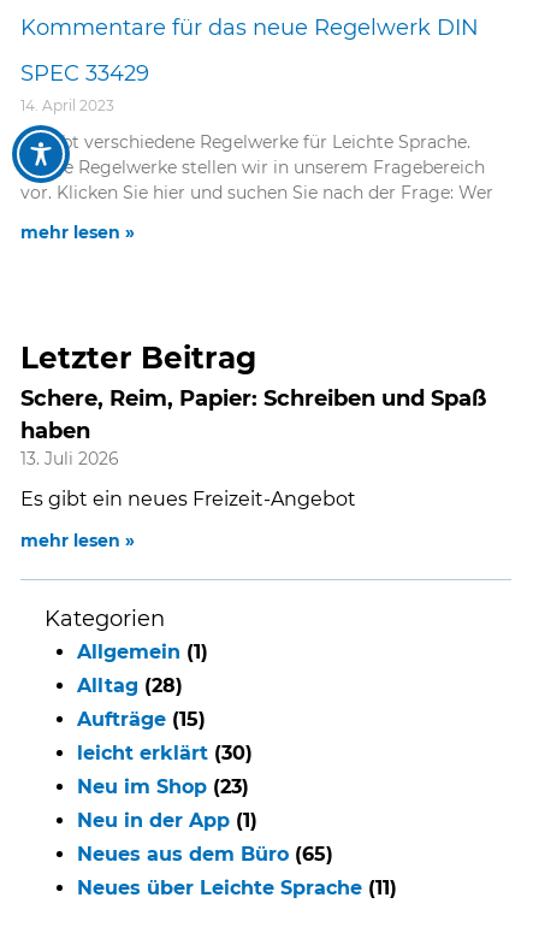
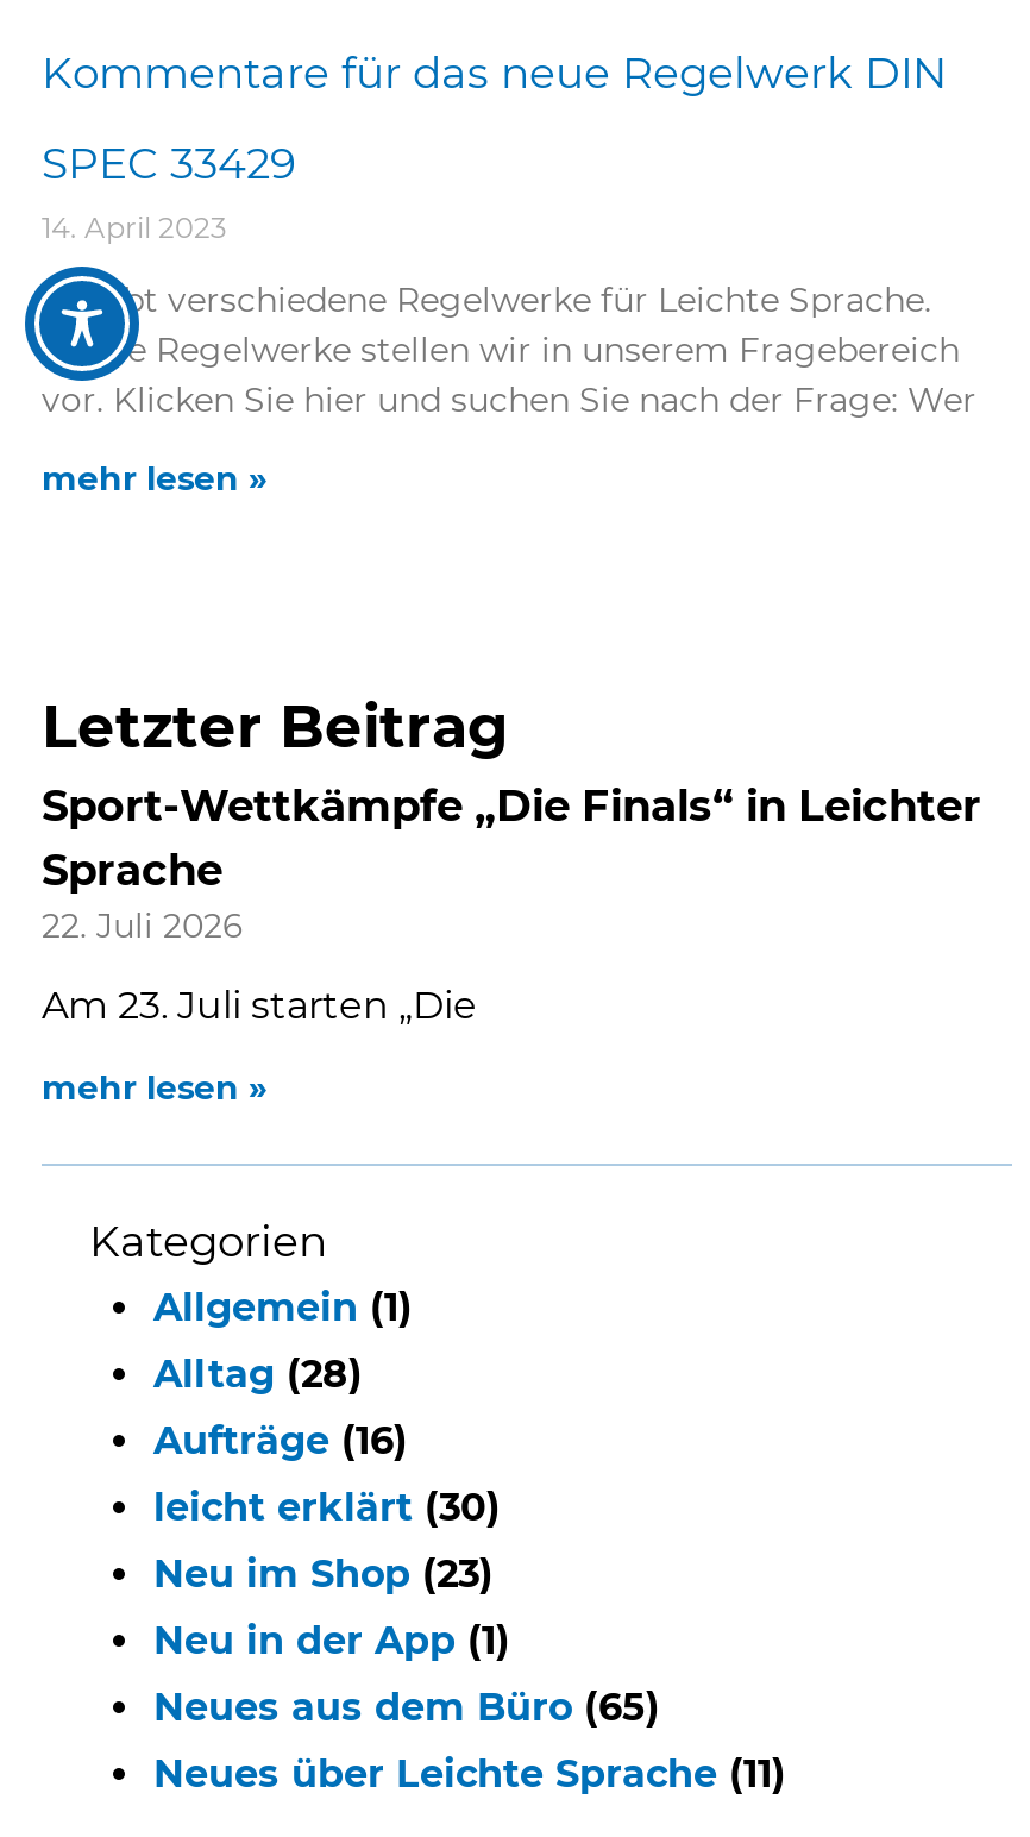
[20,385,486,470] Schere, Reim, Papier: Schreiben und Spaß | haben | 13. Juli 2026 -> [42,781,981,948] Sport-Wettkämpfe „Die Finals“ in Leichter | Sprache | 22. Juli 2026
[20,488,356,511] Es gibt ein neues Freizeit-Angebot -> [42,983,477,1028] Am 23. Juli starten „Die
[77,708,206,731] Aufträge (15) -> [153,1419,408,1464] Aufträge (16)

